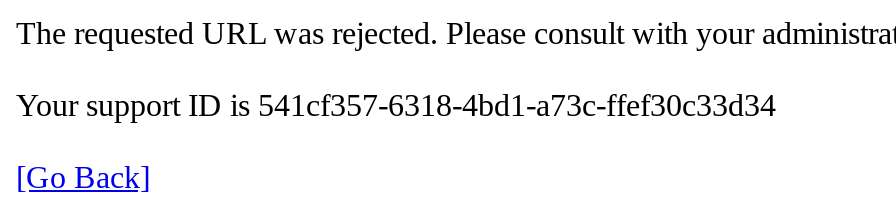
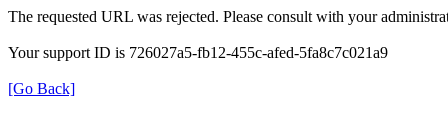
[16,88,776,122] Your support ID is 541cf357-6318-4bd1-a73c-ffef30c33d34 -> [8,44,388,61] Your support ID is 726027a5-fb12-455c-afed-5fa8c7c021a9

